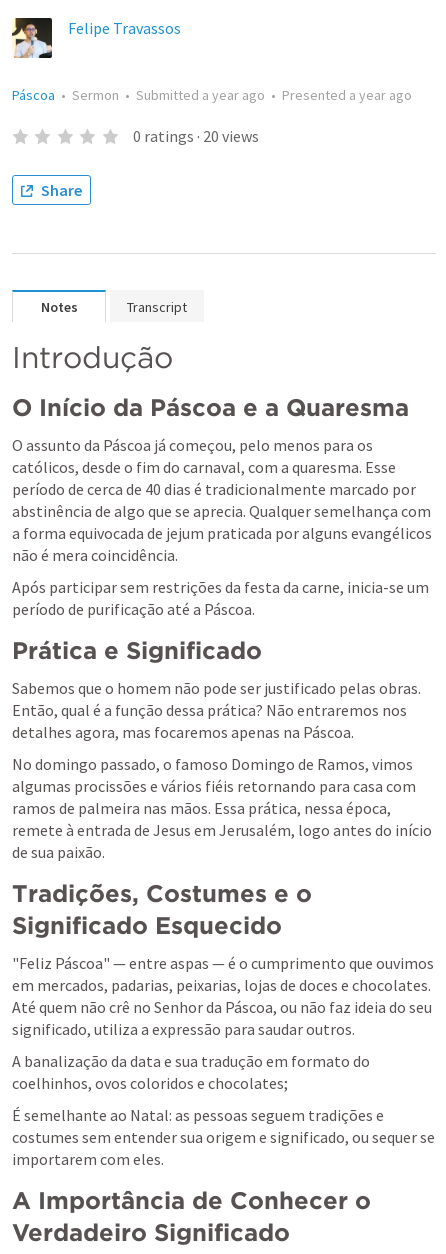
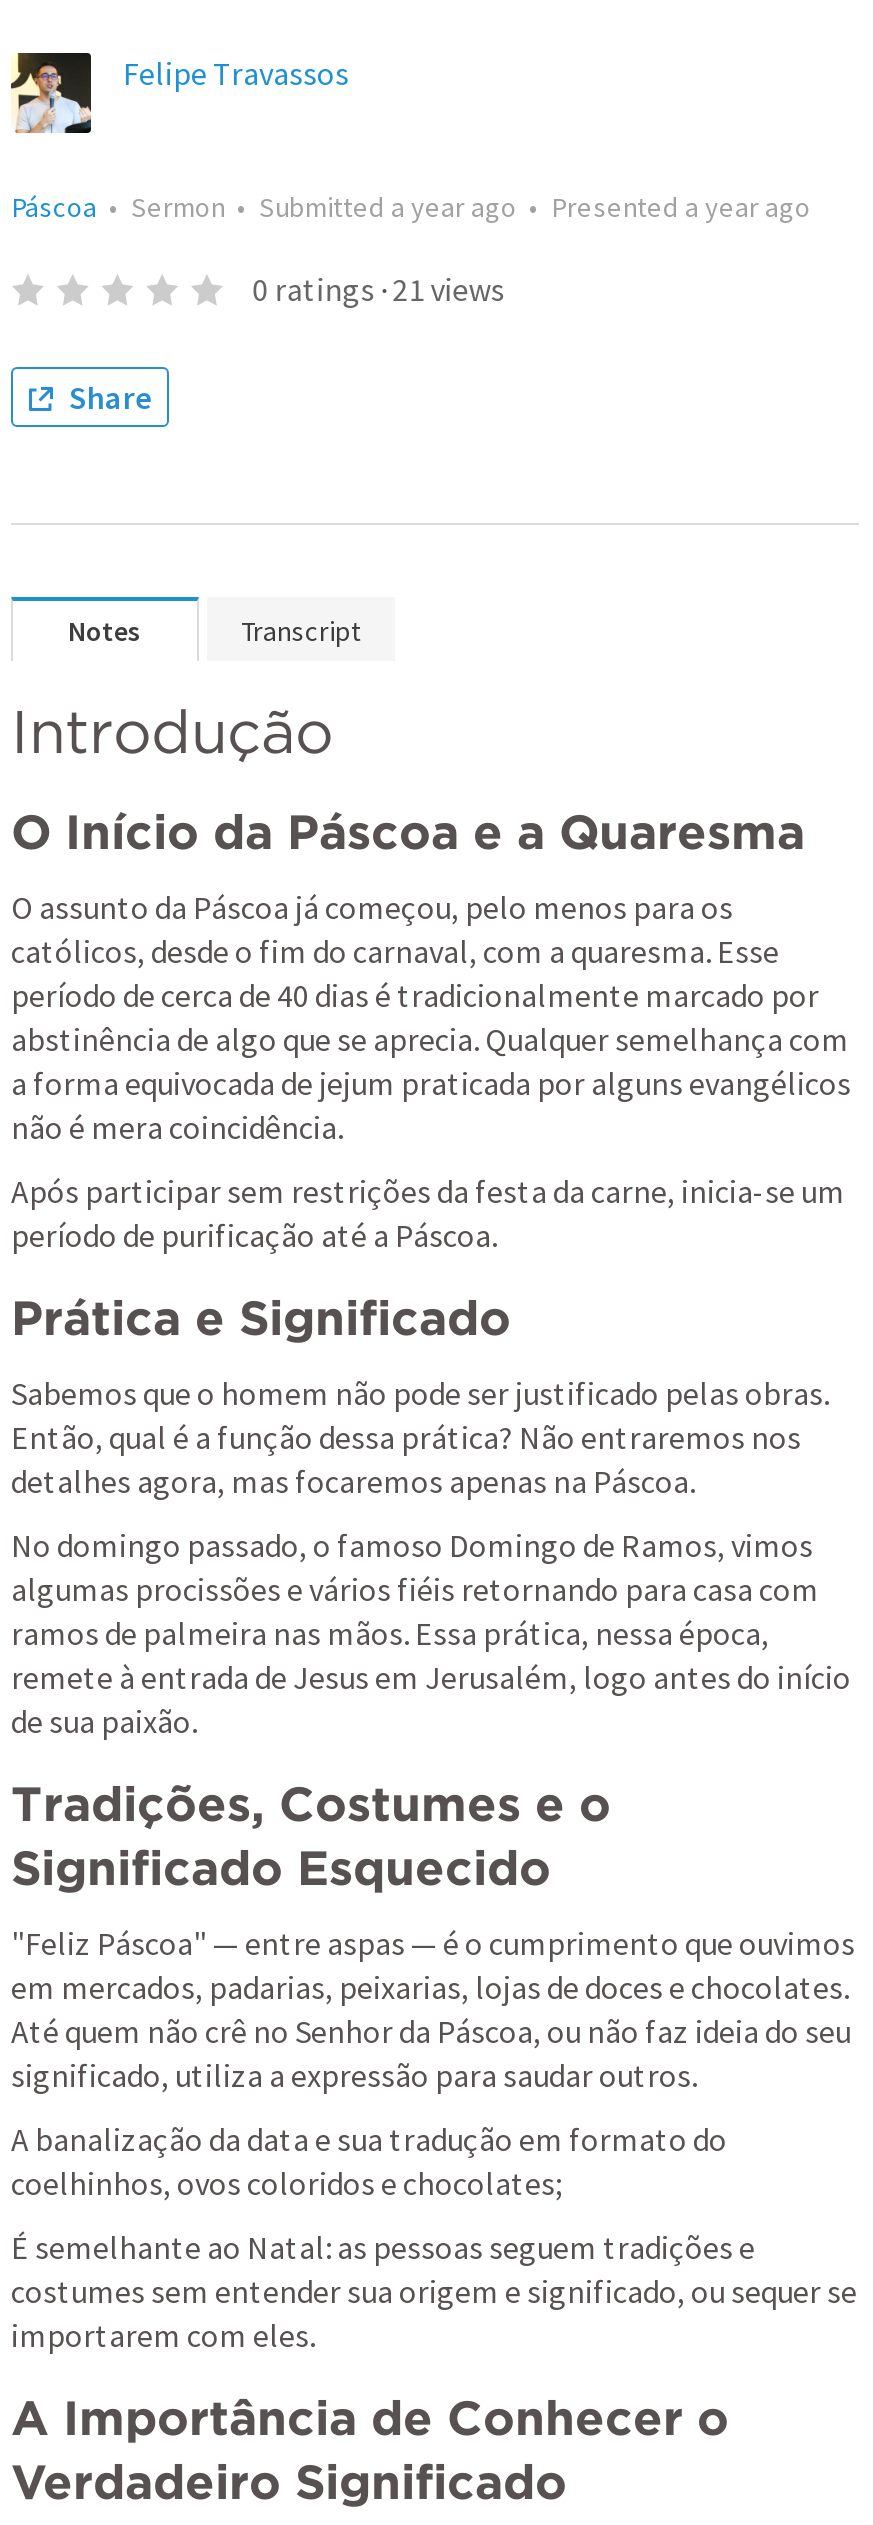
[133,126,259,146] 0 ratings · 20 views -> [252,269,504,309] 0 ratings · 21 views

